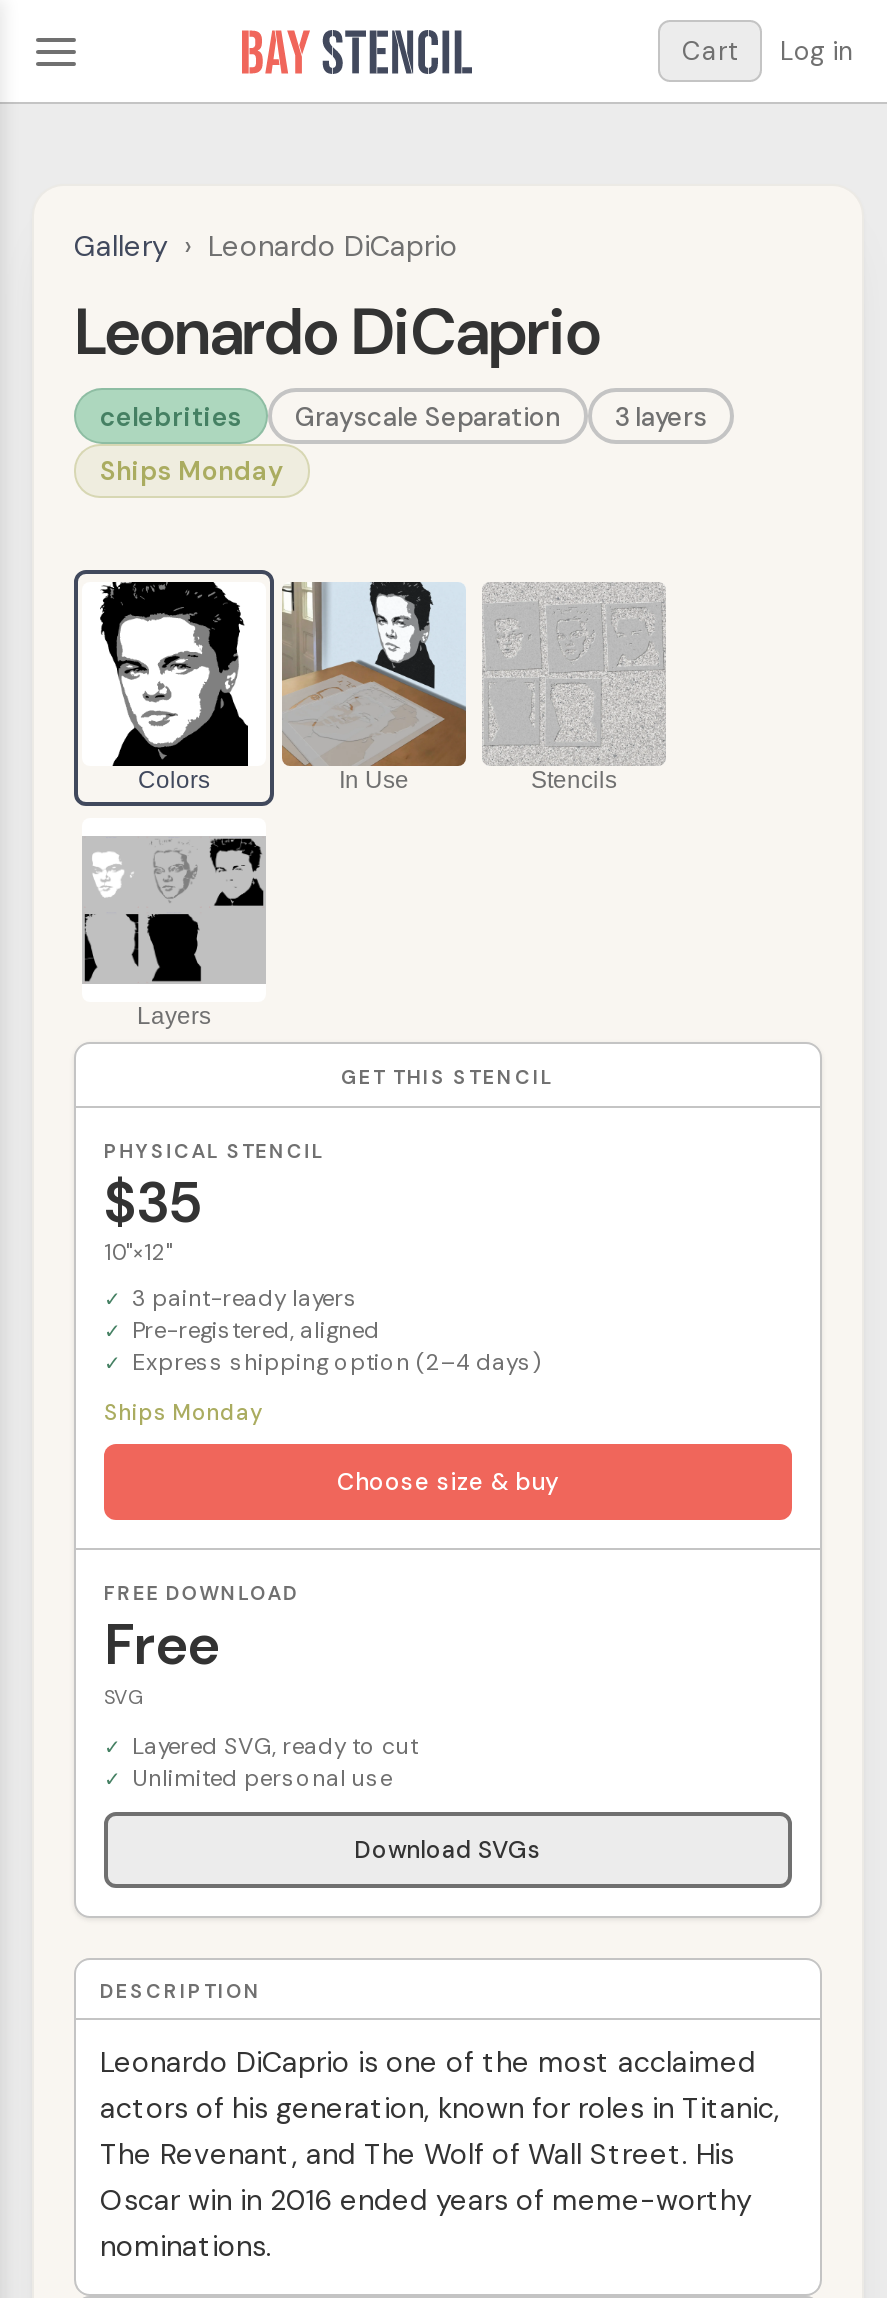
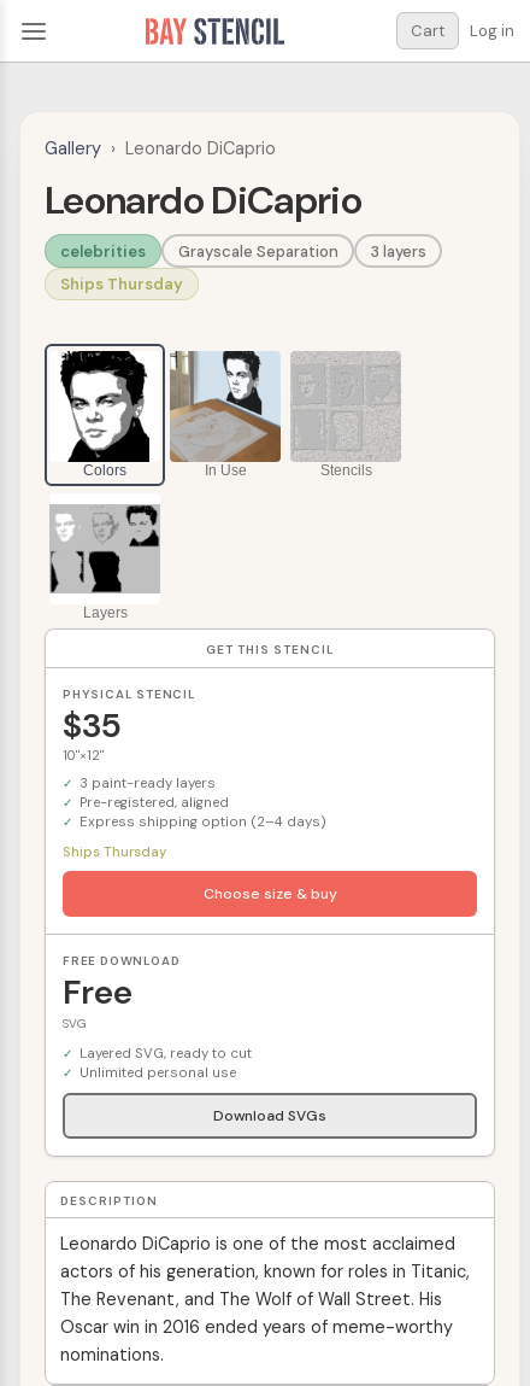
[100,454,284,488] Ships Monday -> [60,274,183,294] Ships Thursday
[104,1398,262,1426] Ships Monday -> [63,843,166,860] Ships Thursday

